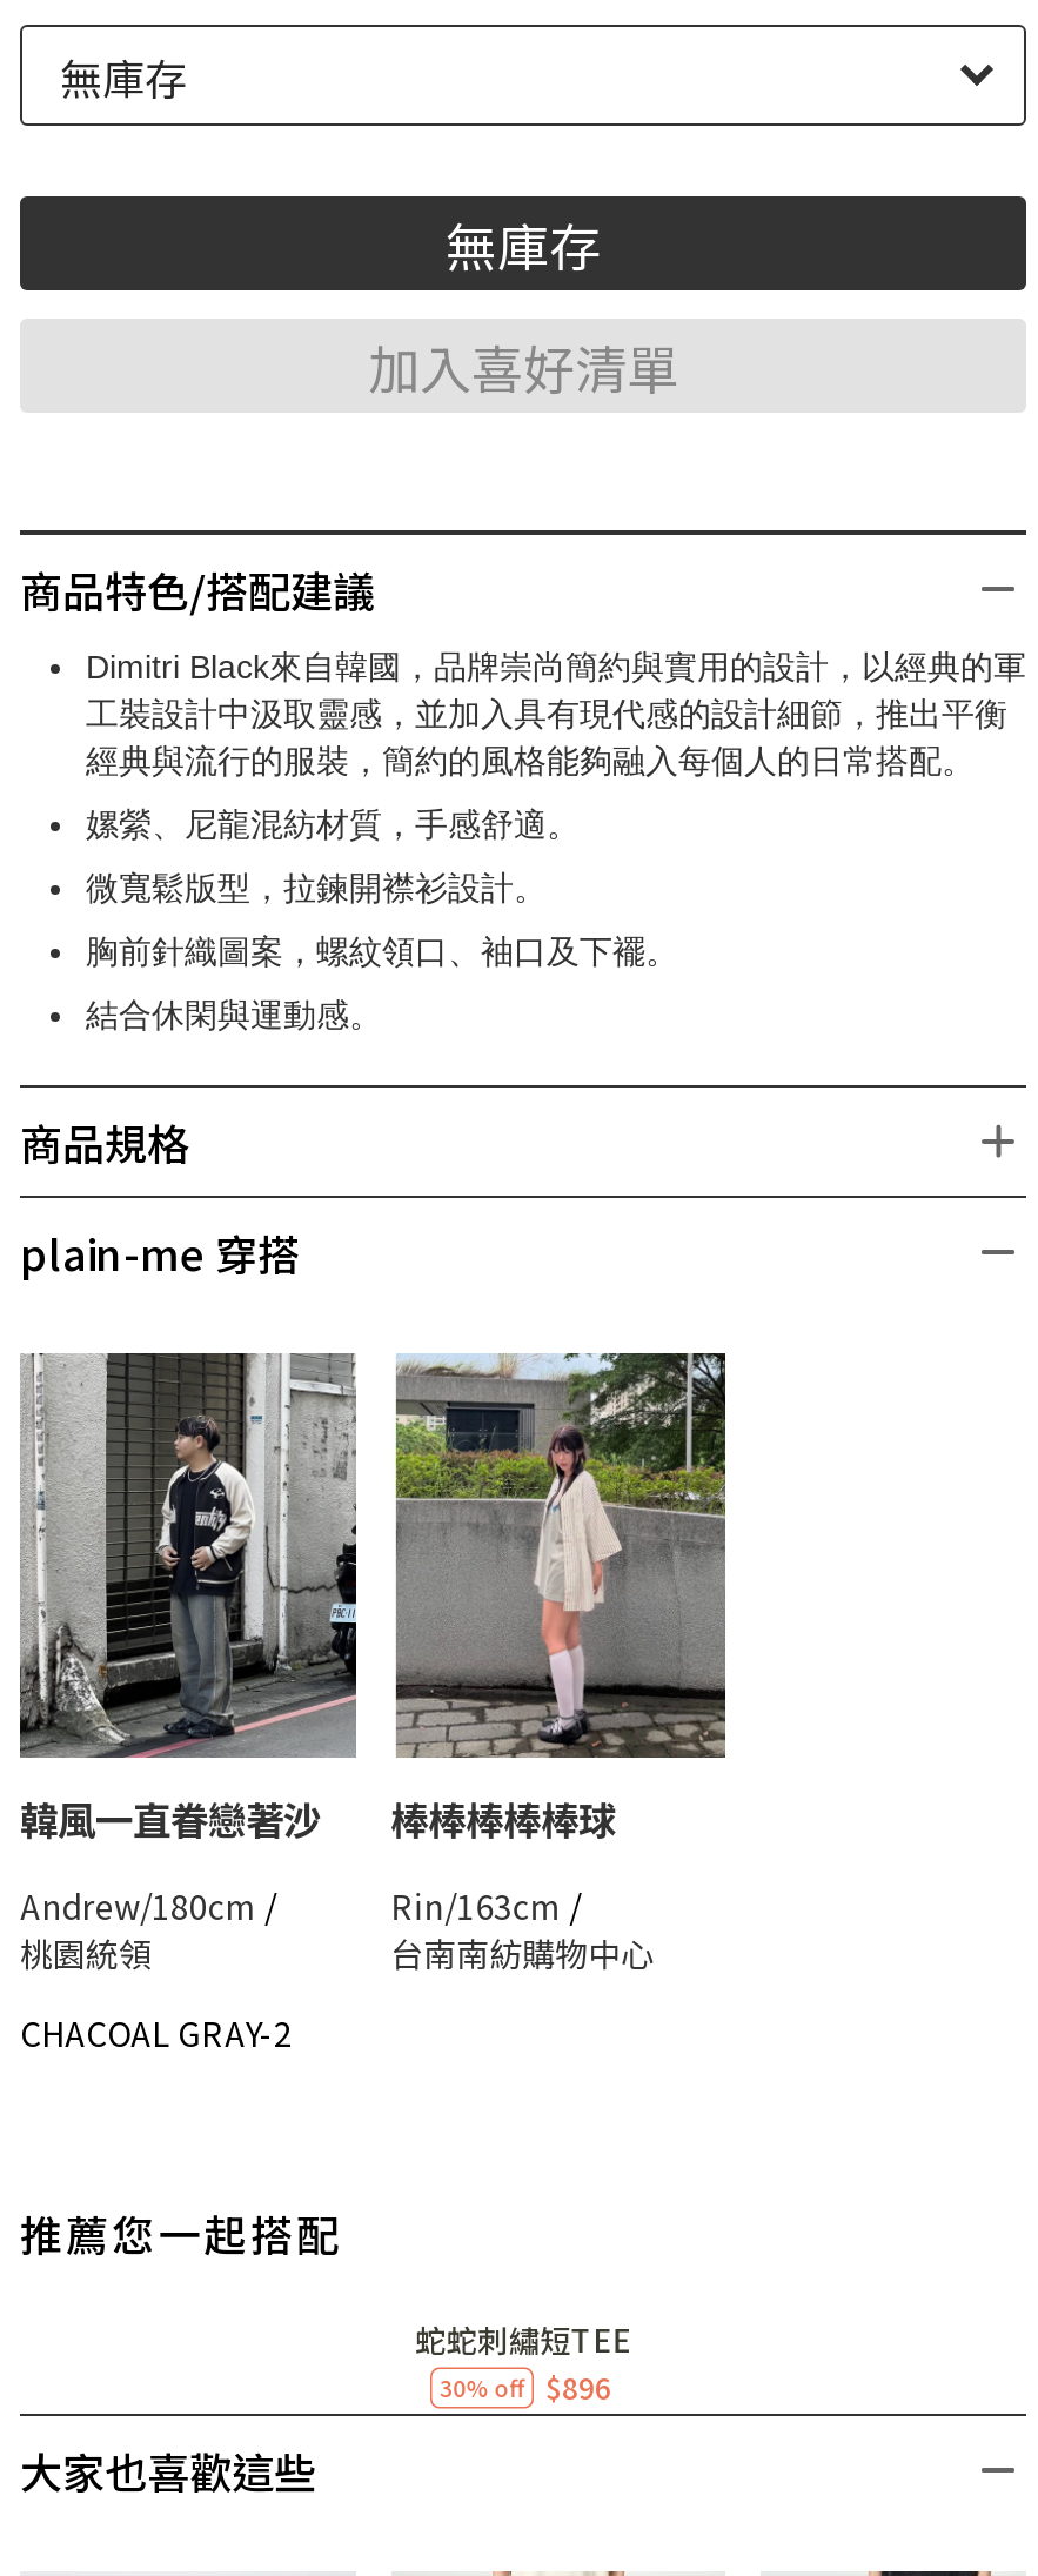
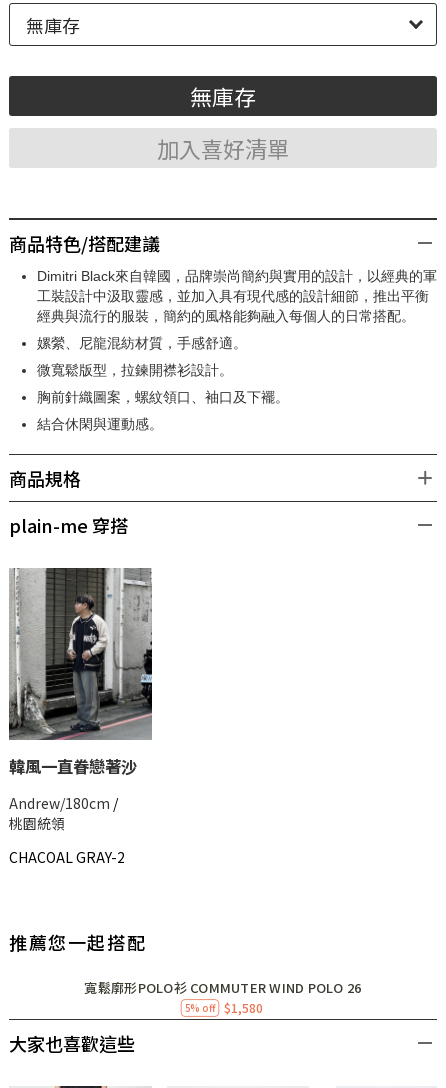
[391,1351,728,1975] [image] | 棒棒棒棒棒球 | Rin/163cm / | 台南南紡購物中心 -> none
[415,2316,631,2406] 蛇蛇刺繡短TEE | 30% off | $896 -> [84,978,361,1016] 寬鬆廓形POLO衫 COMMUTER WIND POLO 26 | 5% off | $1,580

